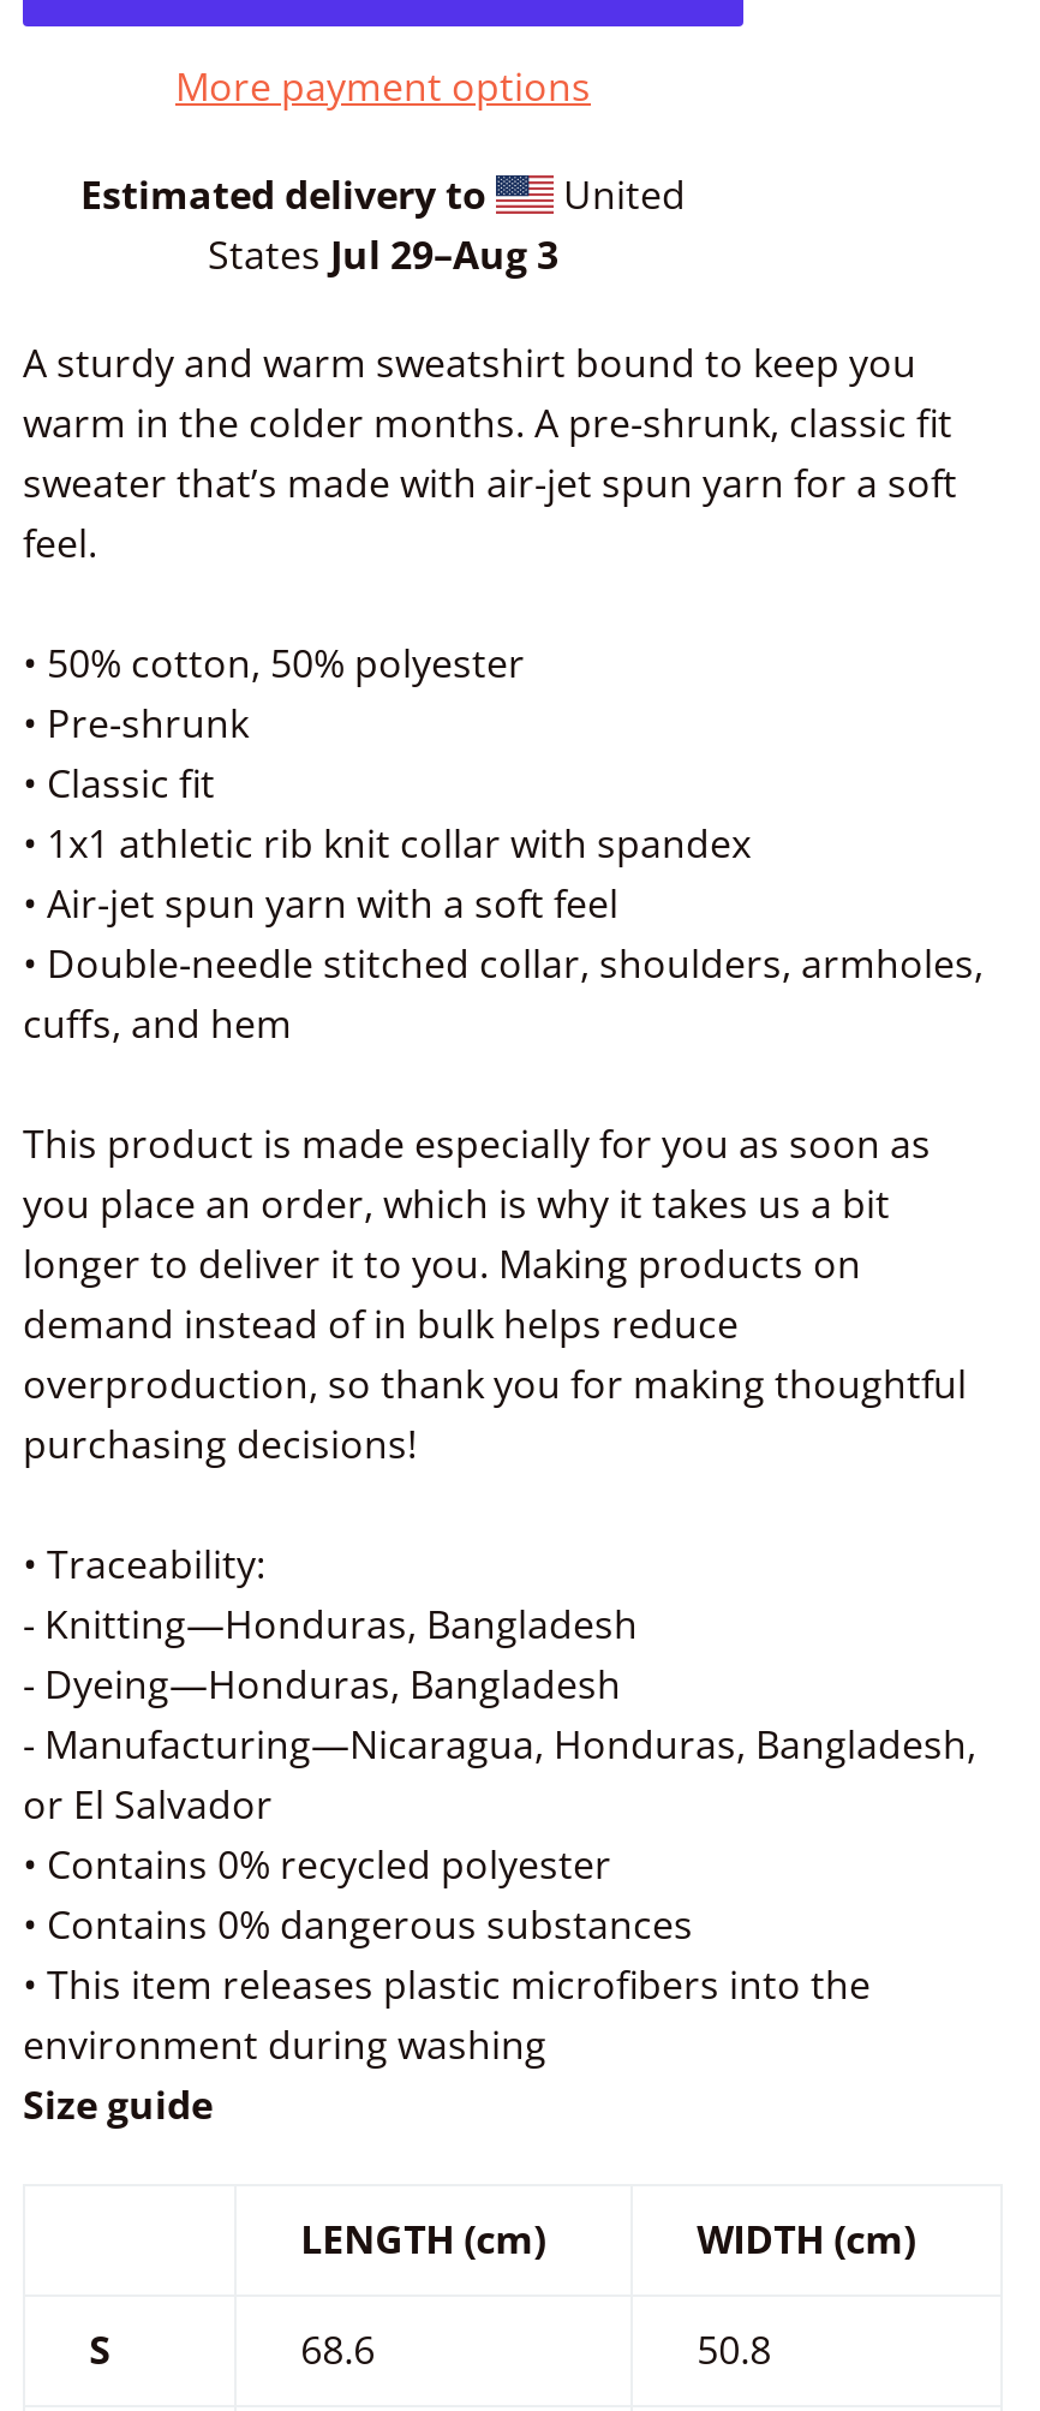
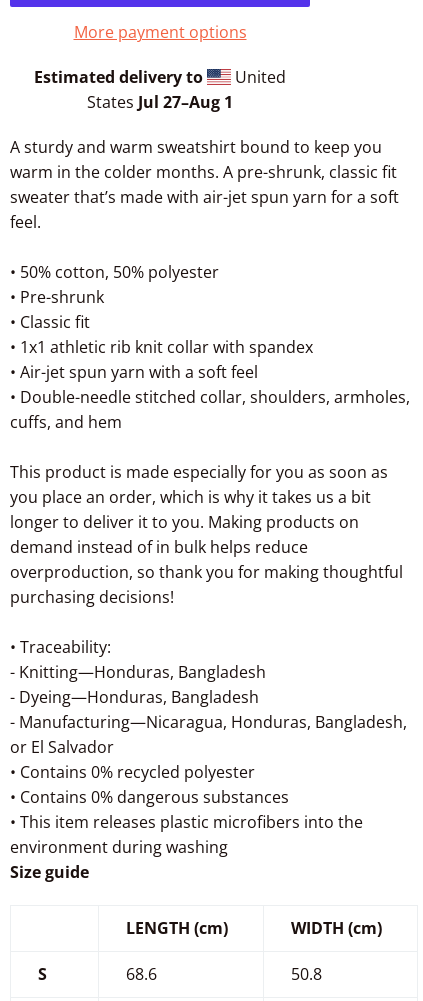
[208,227,558,280] States Jul 29–Aug 3 -> [87,90,233,112] States Jul 27–Aug 1

